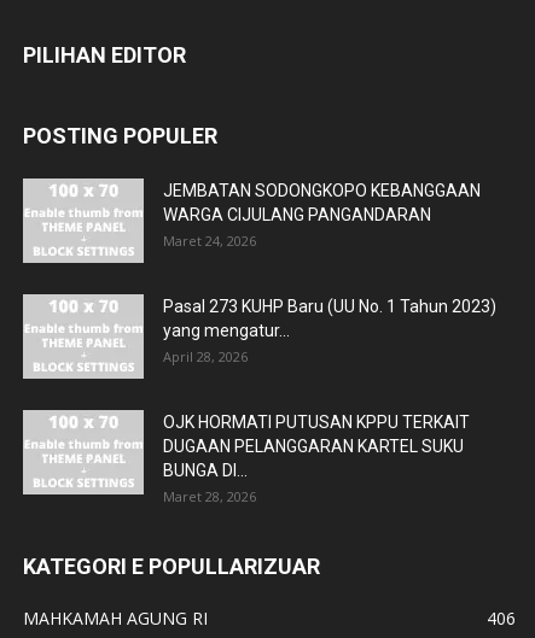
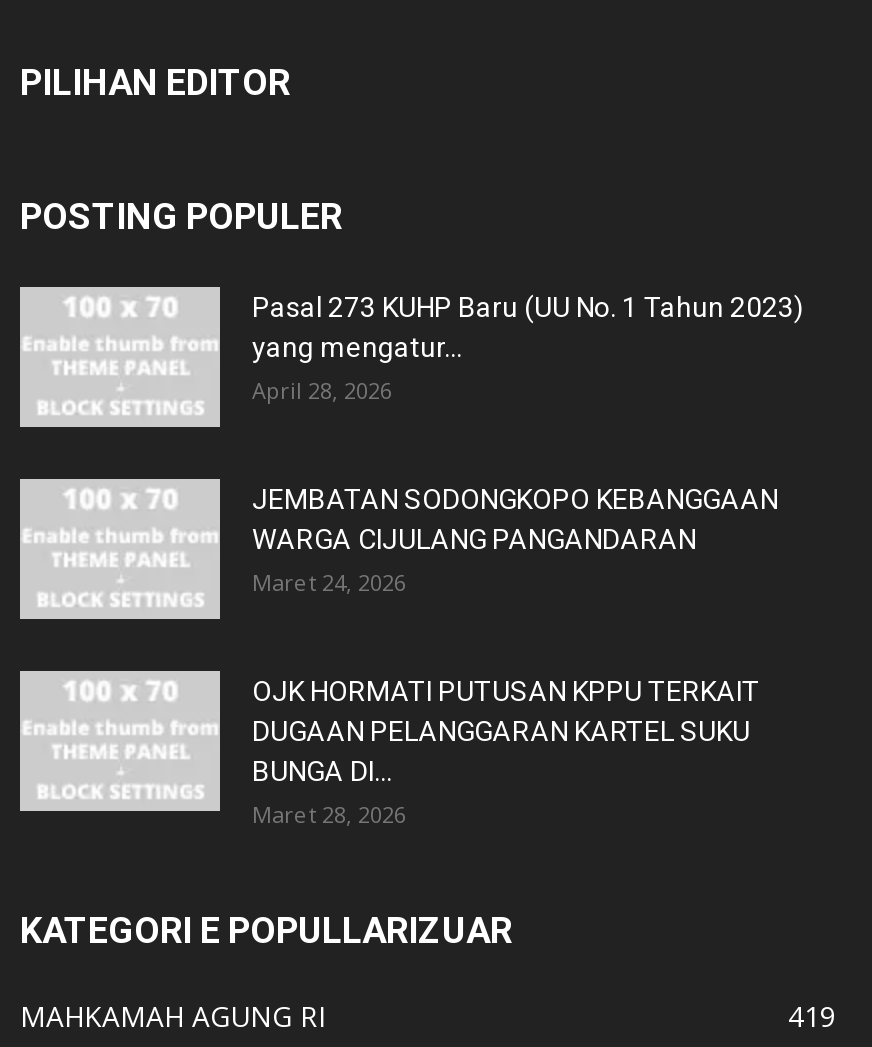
moved [163,181,481,250] -> [252,483,778,597]: JEMBATAN SODONGKOPO KEBANGGAAN | WARGA CIJULANG PANGANDARAN | Maret 24, 2026
moved [163,297,496,366] -> [252,291,804,405]: Pasal 273 KUHP Baru (UU No. 1 Tahun 2023) | yang mengatur... | April 28, 2026
[487,607,516,630] 406 -> [788,997,836,1035] 419

